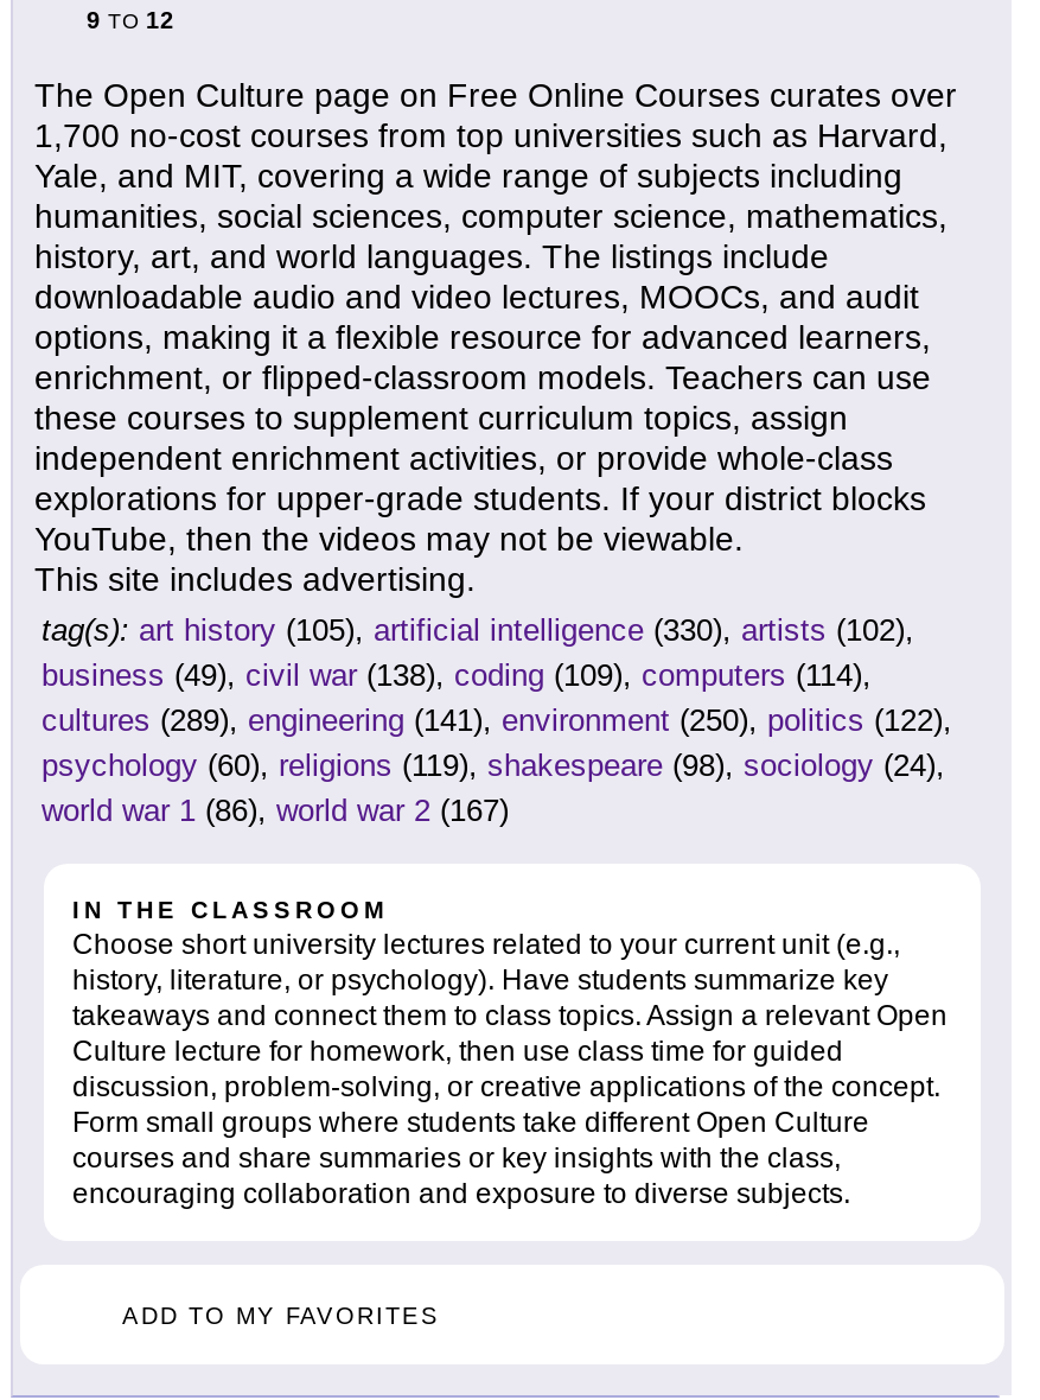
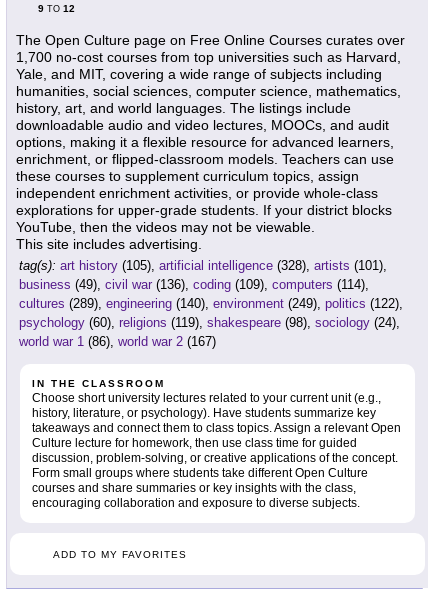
[42,613,914,649] tag(s): art history (105), artificial intelligence (330), artists (102), -> [19,258,387,273] tag(s): art history (105), artificial intelligence (328), artists (101),
[42,658,872,694] business (49), civil war (138), coding (109), computers (114), -> [19,277,369,292] business (49), civil war (136), coding (109), computers (114),
[42,703,952,739] cultures (289), engineering (141), environment (250), politics (122), -> [19,296,403,311] cultures (289), engineering (140), environment (249), politics (122),

